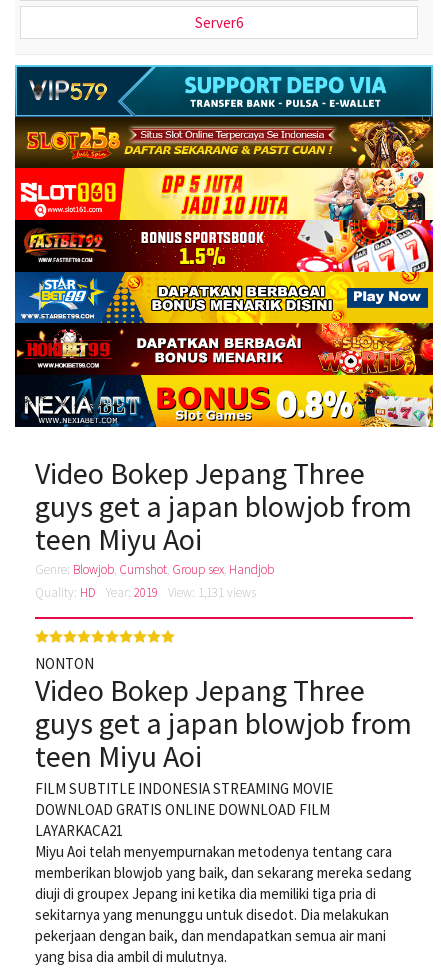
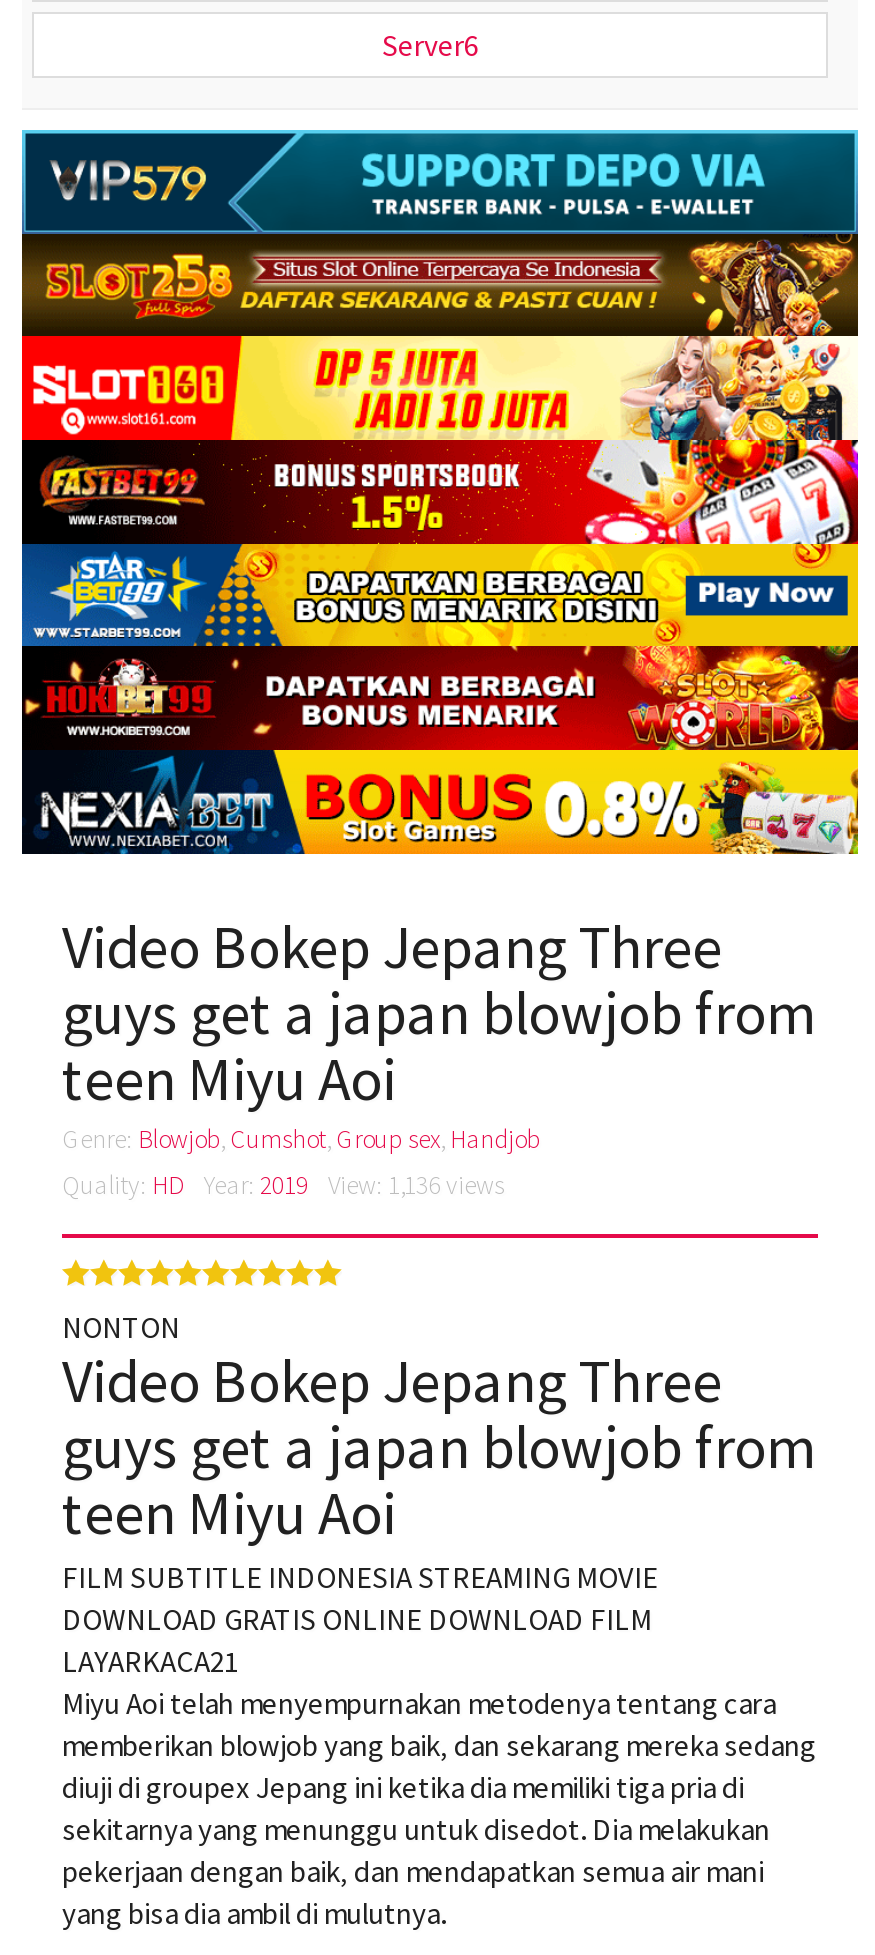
[35,583,256,600] Quality: HD Year: 2019 View: 1,131 views -> [62,1167,504,1201] Quality: HD Year: 2019 View: 1,136 views

